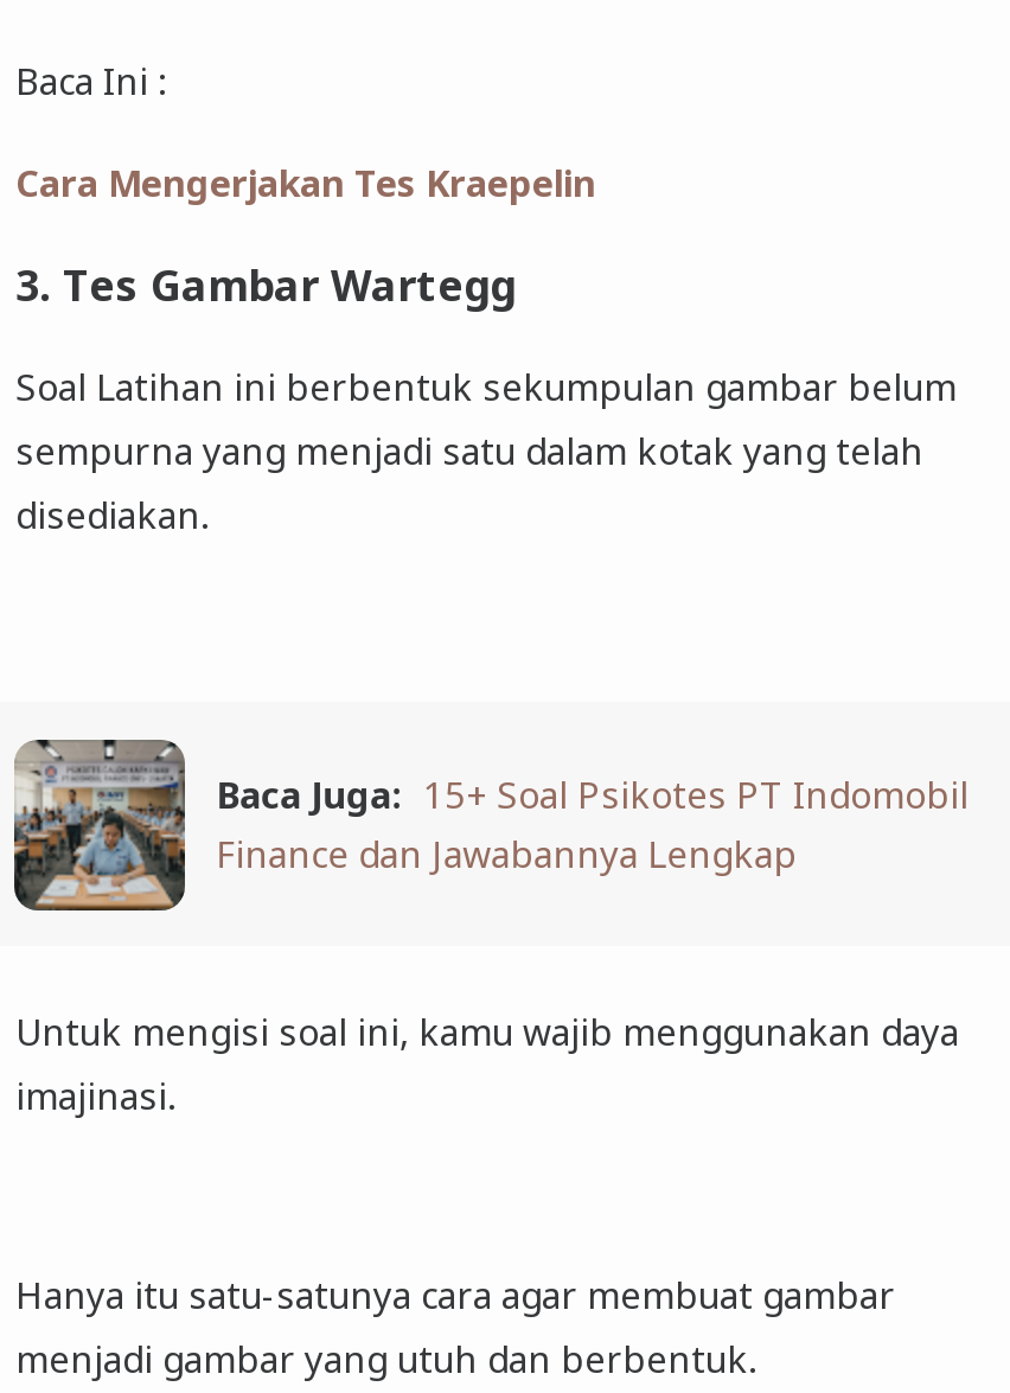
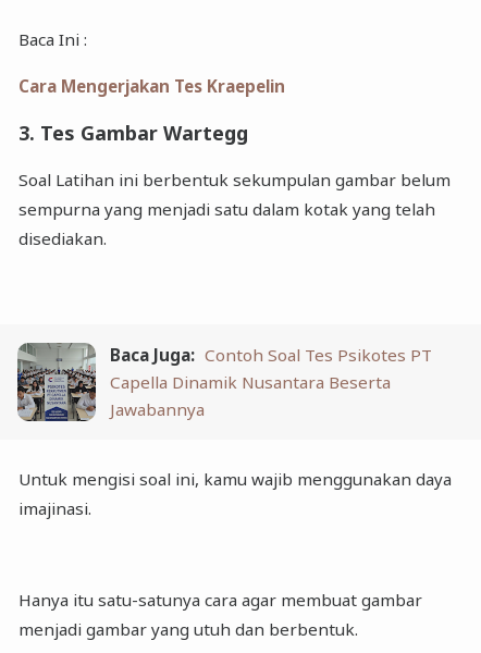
[12,737,968,913] [image] | Baca Juga: 15+ Soal Psikotes PT Indomobil | Finance dan Jawabannya Lengkap -> [16,342,432,422] [image] | Baca Juga: Contoh Soal Tes Psikotes PT | Capella Dinamik Nusantara Beserta | Jawabannya

